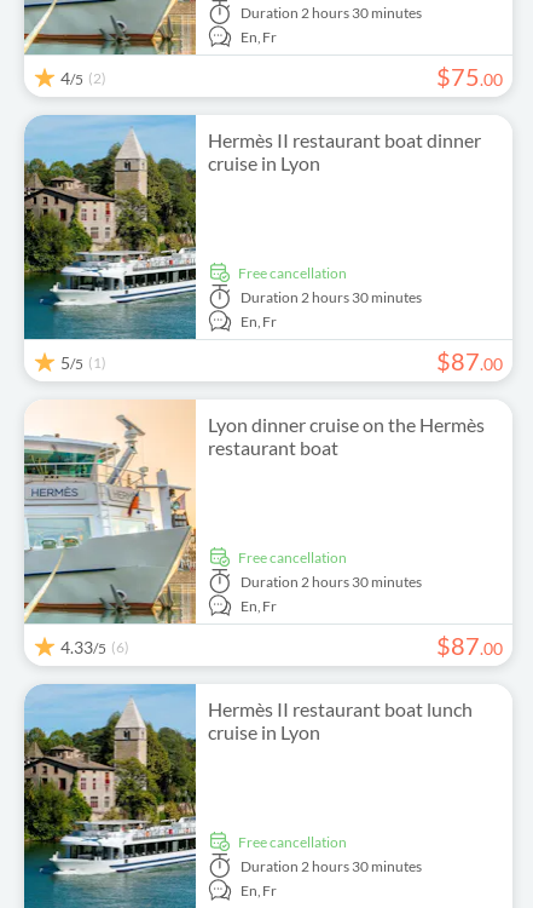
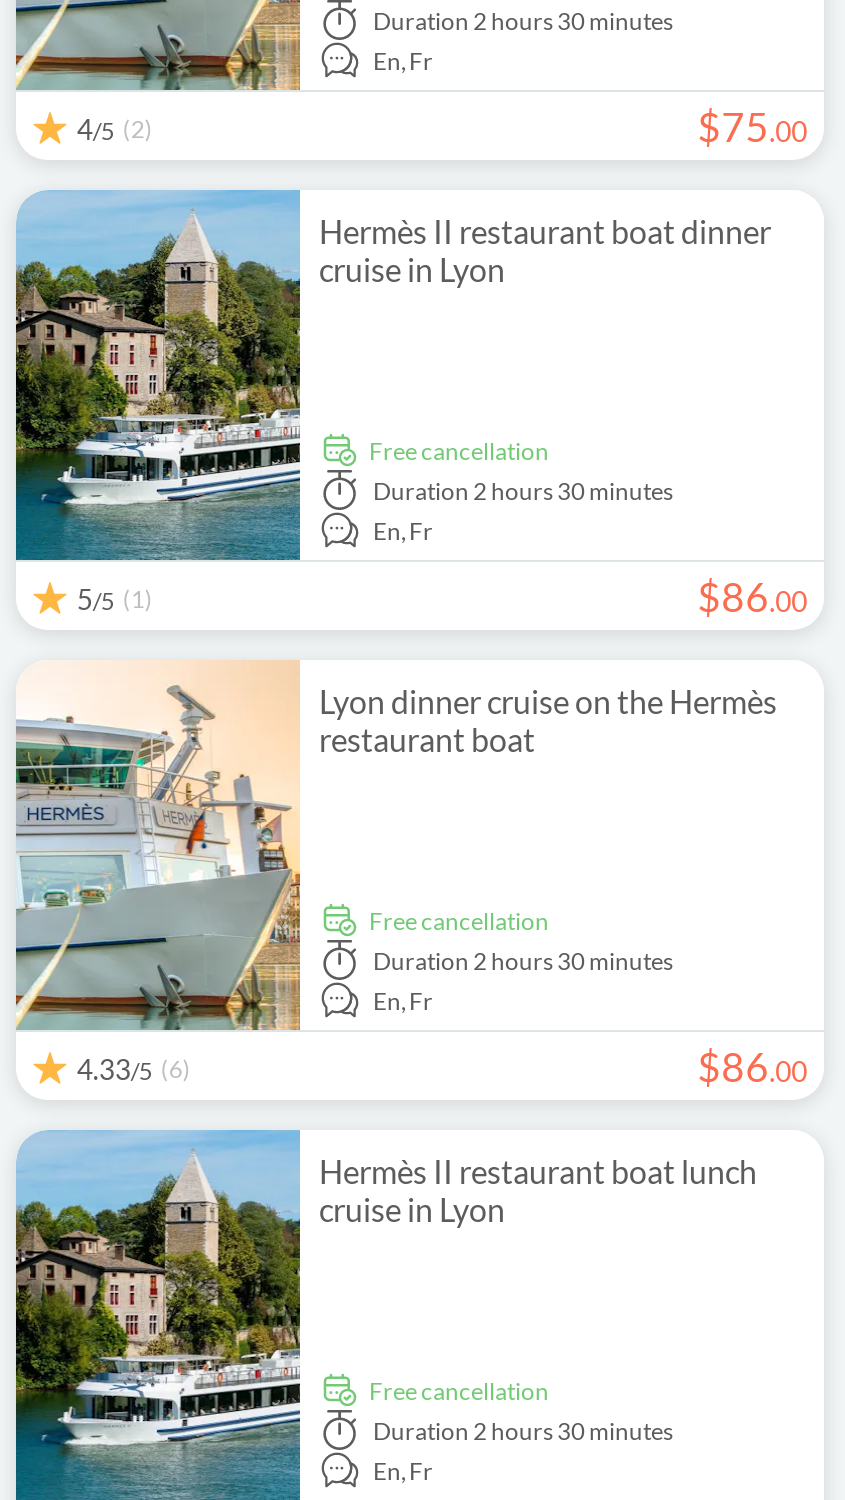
[436,346,502,375] $87.00 -> [697,572,807,620] $86.00
[436,631,502,660] $87.00 -> [697,1042,807,1090] $86.00

